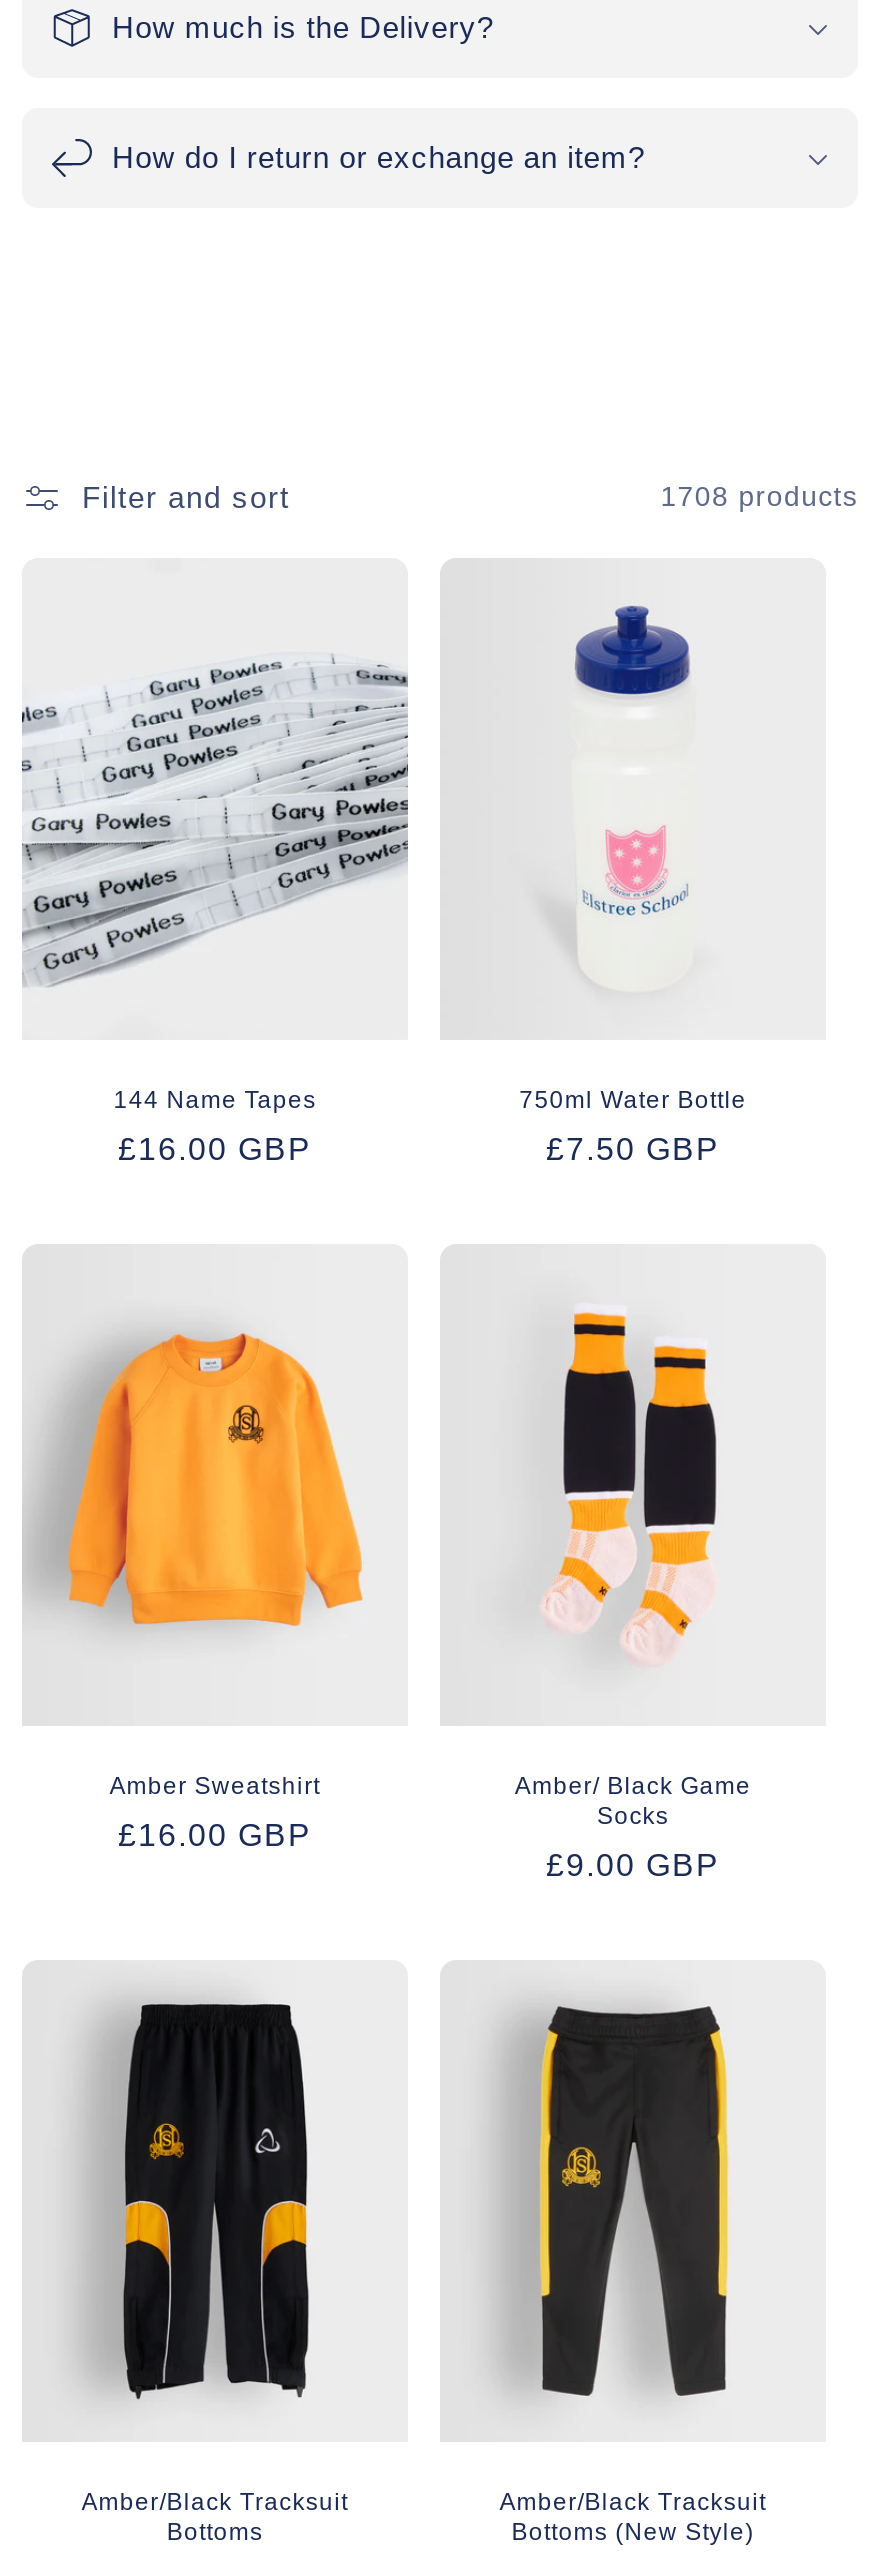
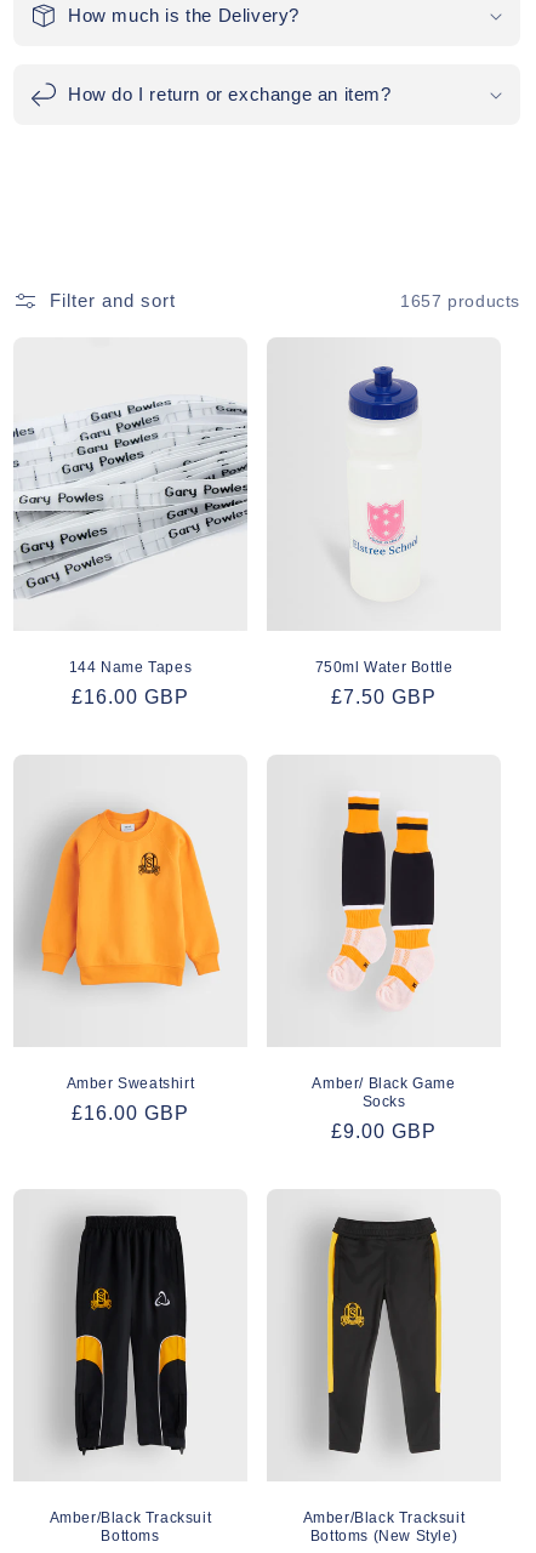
[660,480,858,512] 1708 products -> [400,291,520,310] 1657 products

